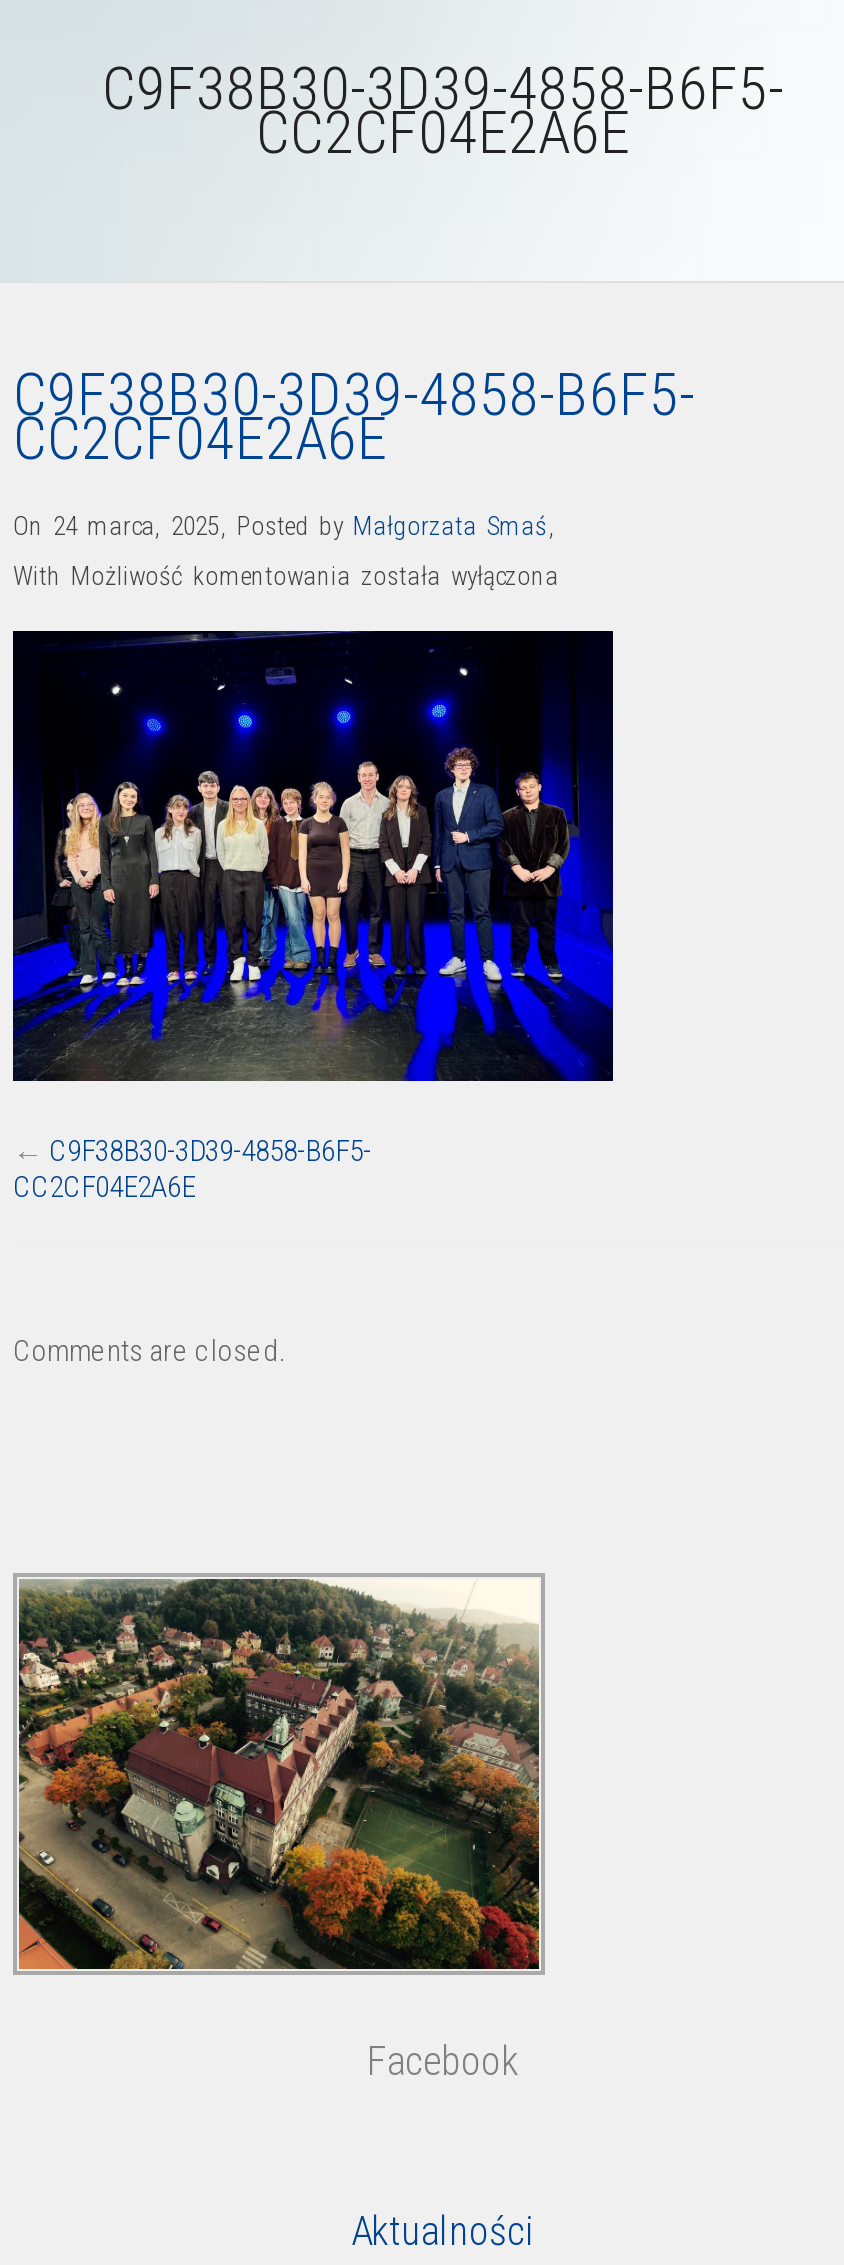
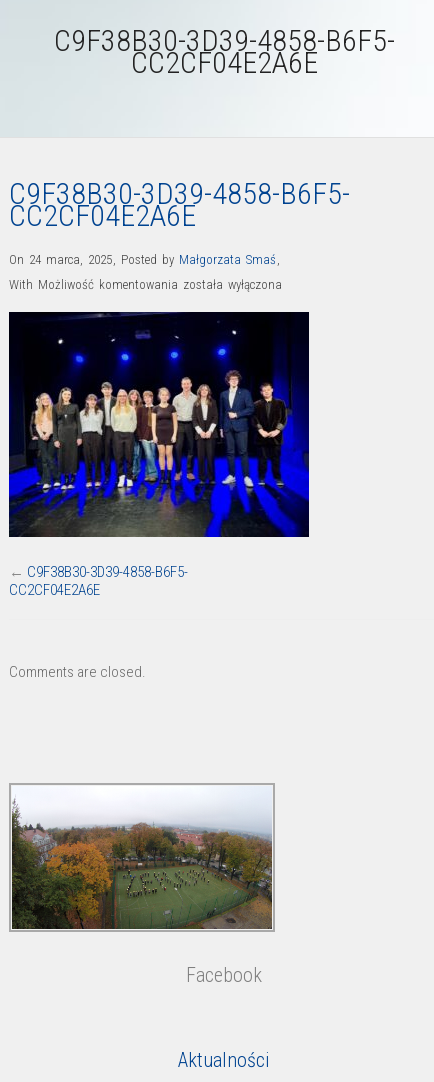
[17,1577,539,1969] [image] -> [11,785,272,930] [image]

